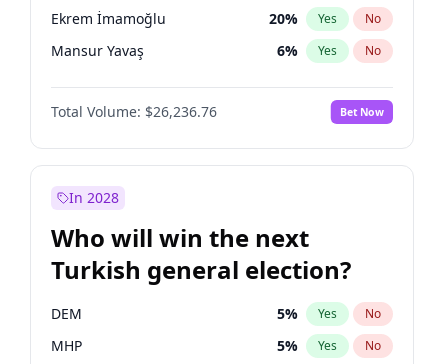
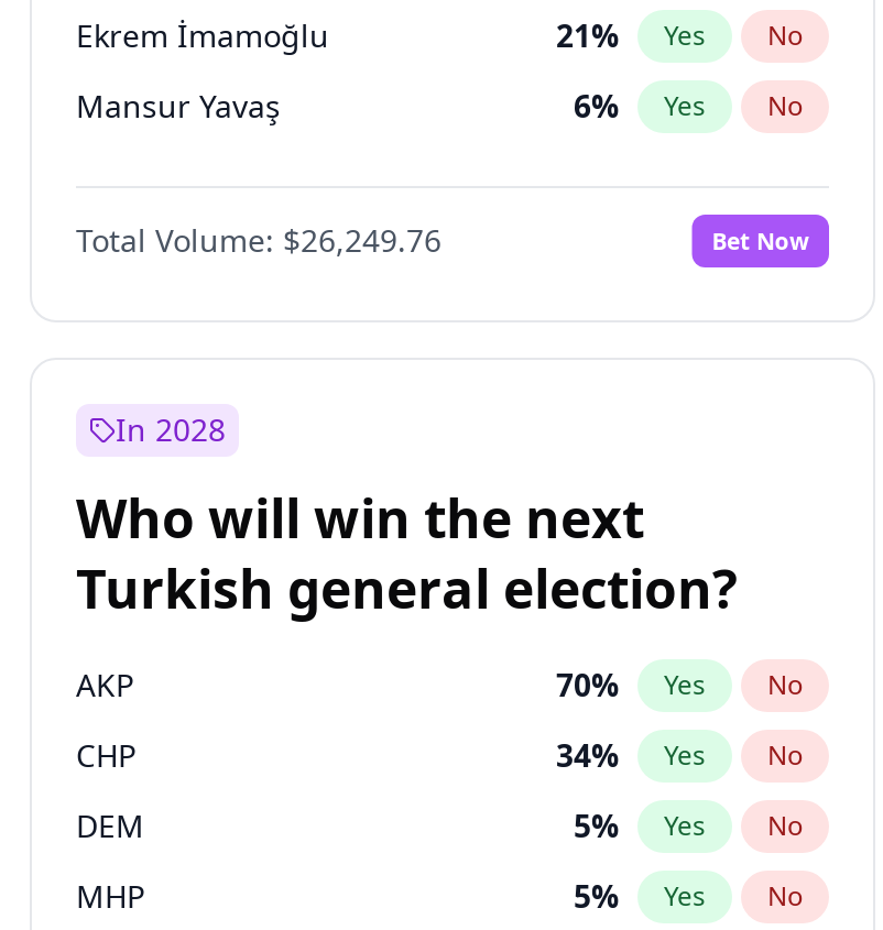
[269,9,381,28] 20% Yes No -> [556,14,803,56] 21% Yes No
[51,102,217,121] Total Volume: $26,236.76 -> [76,219,441,261] Total Volume: $26,249.76
none -> [76,664,803,776] AKP | 70% | Yes | No | CHP | 34% | Yes | No

